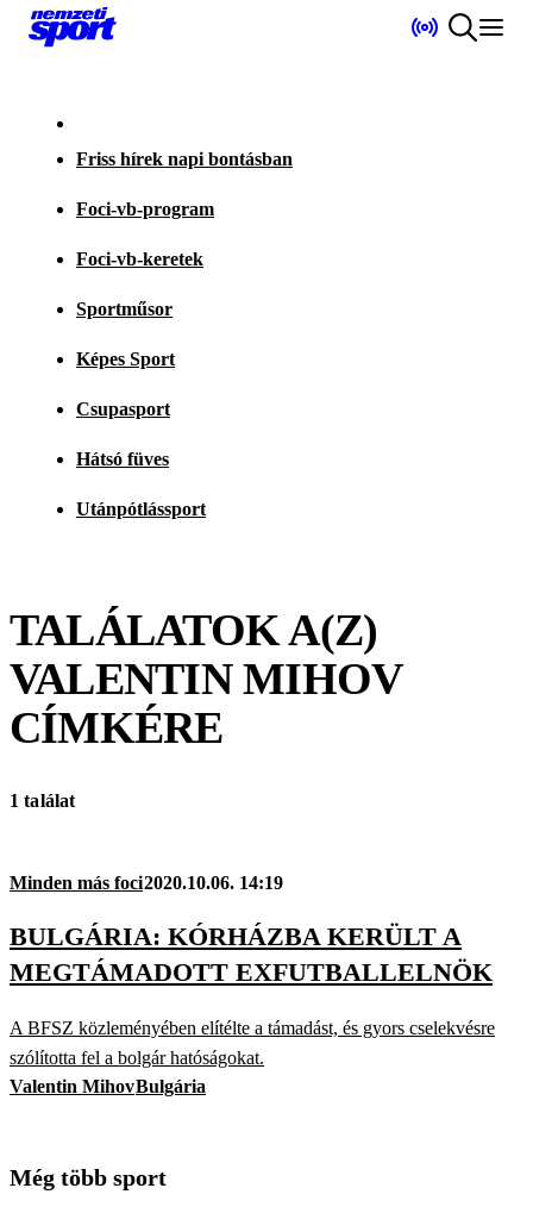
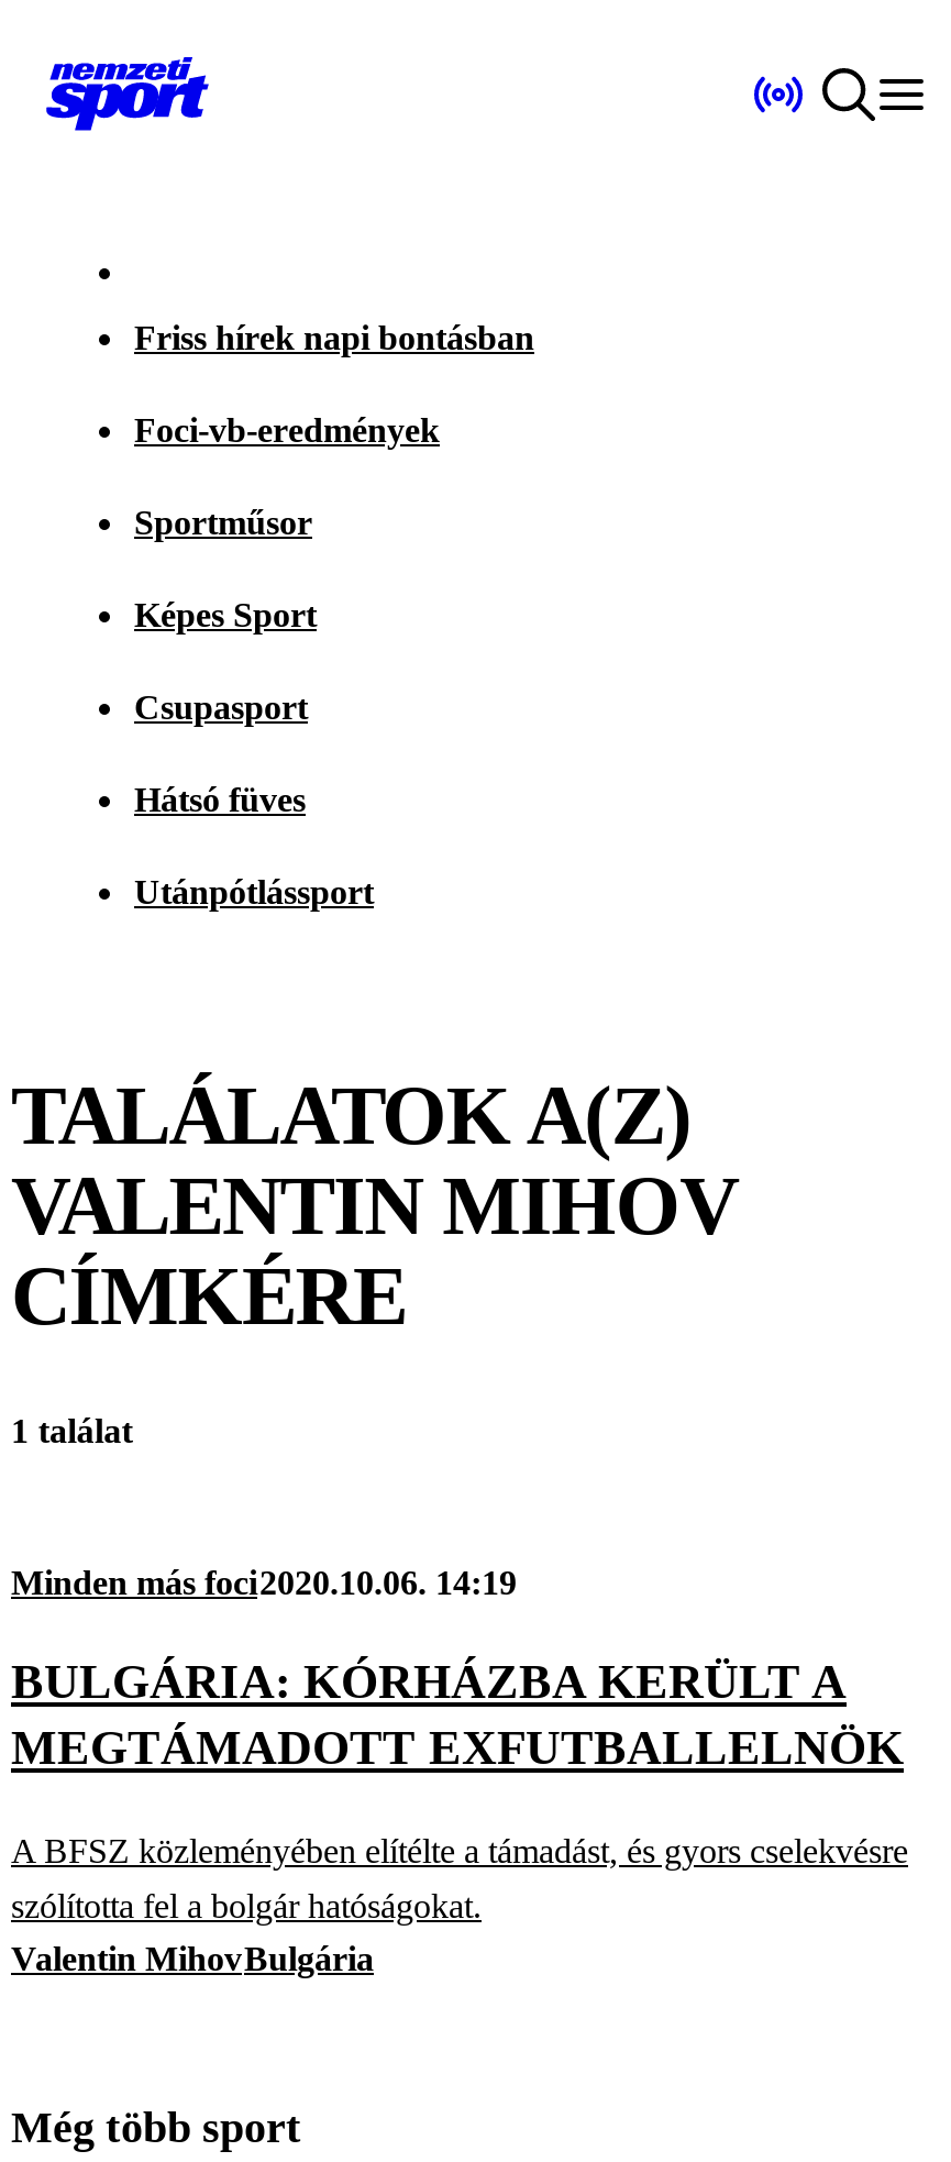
[76,199,214,269] Foci-vb-program | Foci-vb-keretek -> [134,411,440,449] Foci-vb-eredmények

